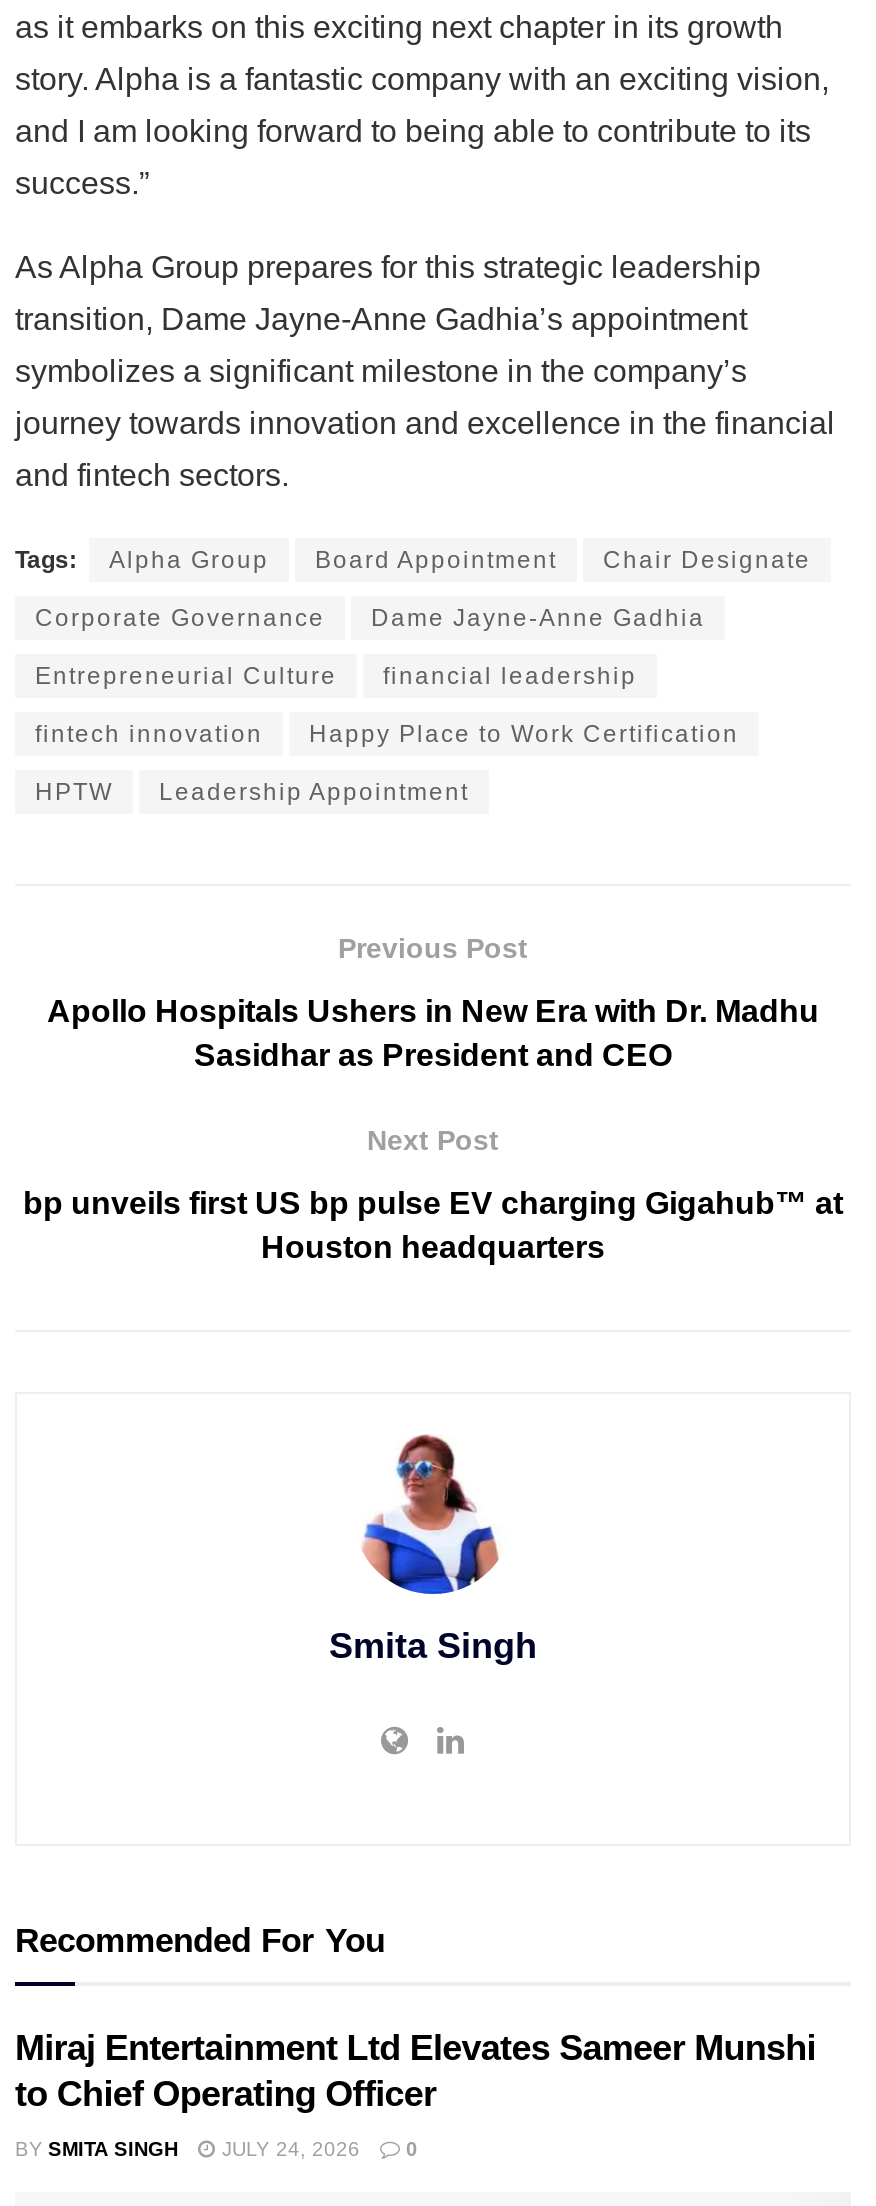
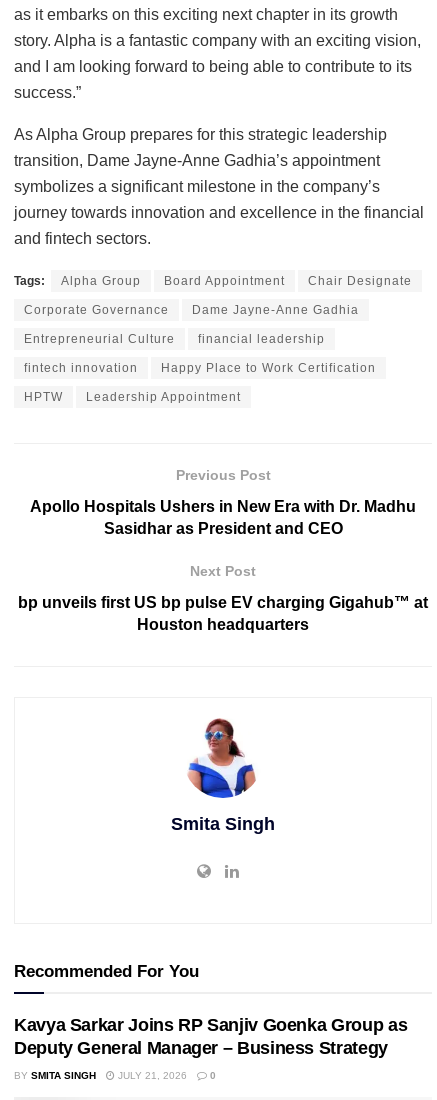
[15,2028,816,2114] Miraj Entertainment Ltd Elevates Sameer Munshi | to Chief Operating Officer -> [14,1015,407,1058] Kavya Sarkar Joins RP Sanjiv Goenka Group as | Deputy General Manager – Business Strategy
[216,2138,360,2160] JULY 24, 2026 -> [114,1070,186,1081] JULY 21, 2026

